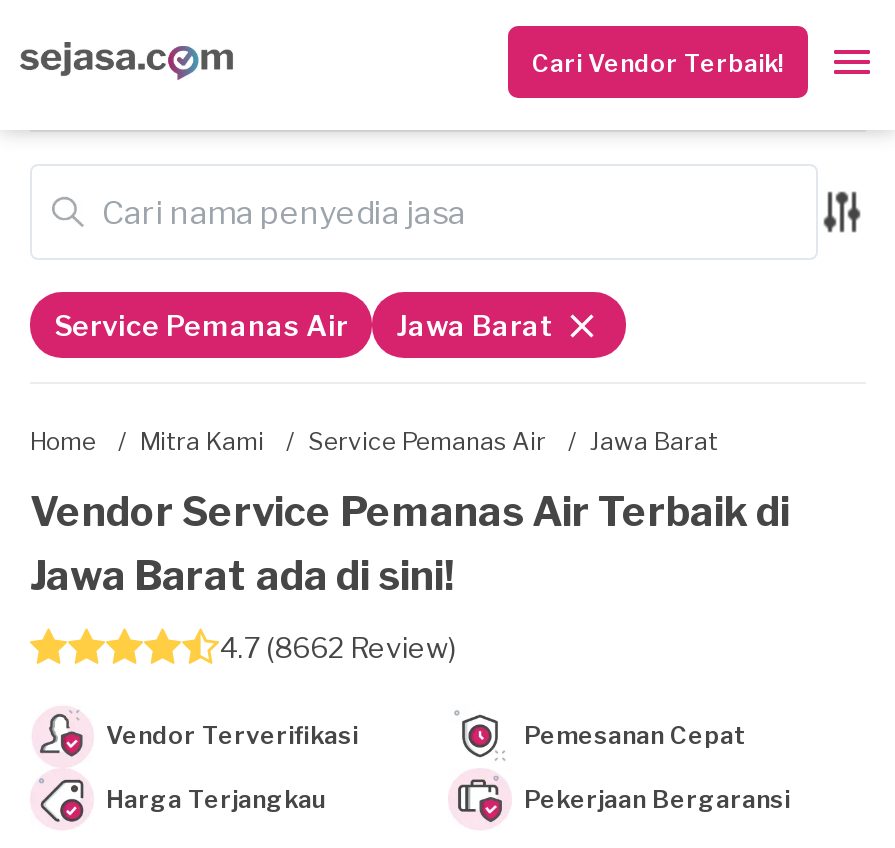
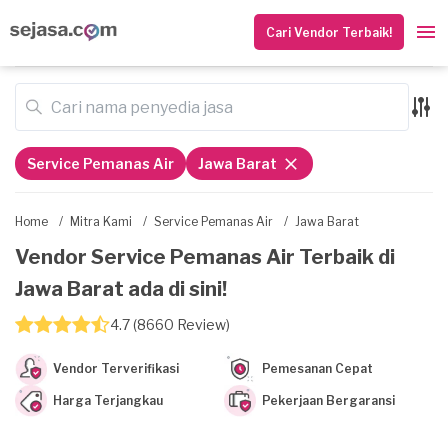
[220,630,456,664] 4.7 (8662 Review) -> [110,316,230,333] 4.7 (8660 Review)

